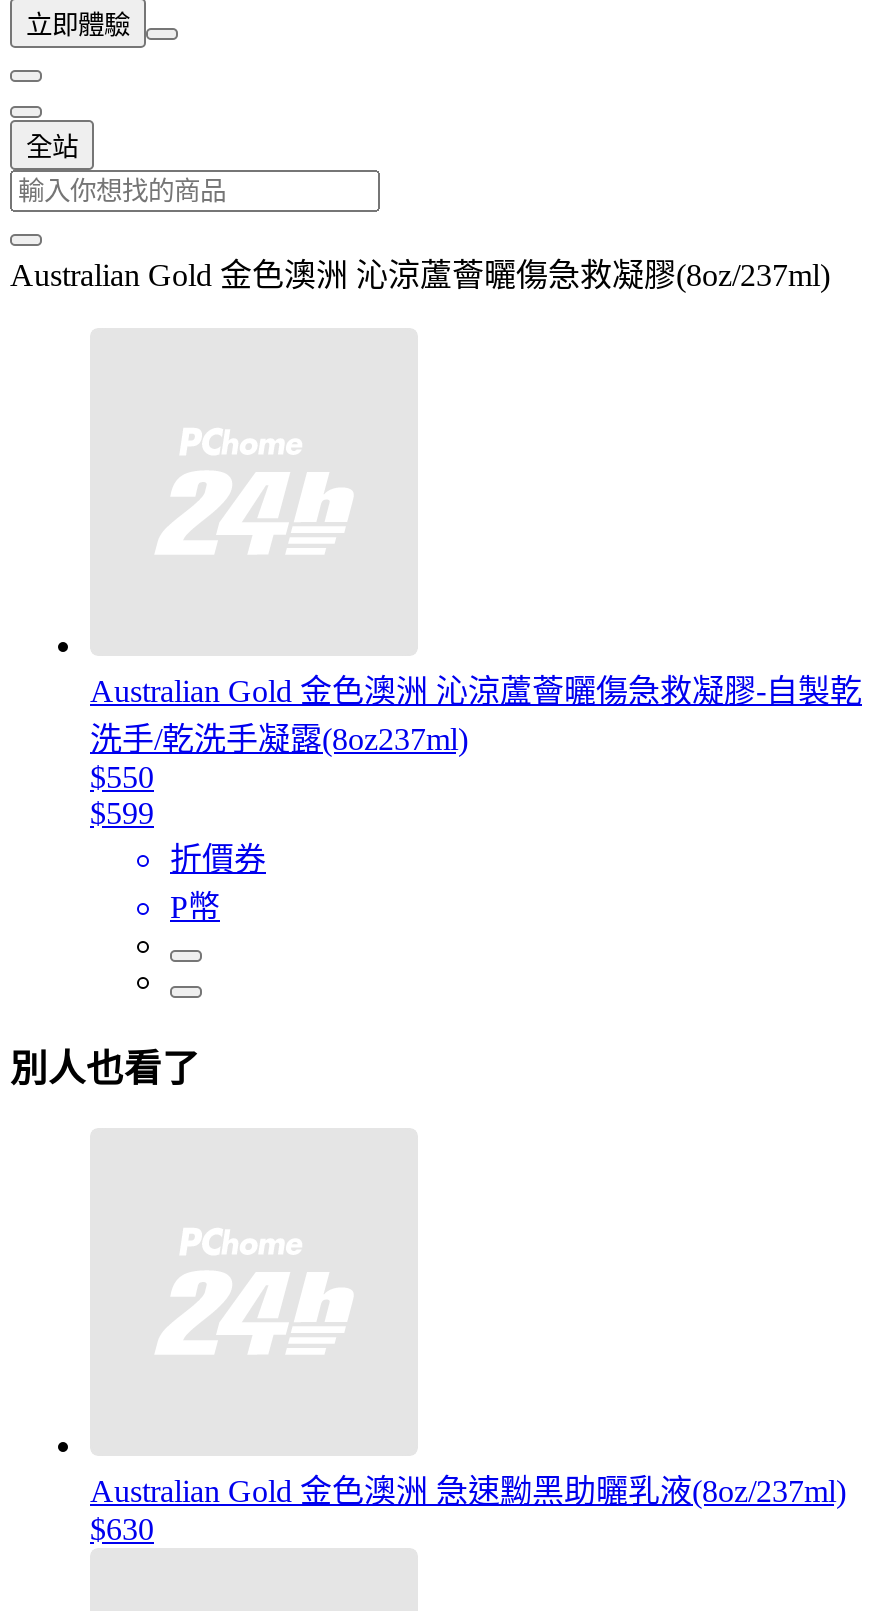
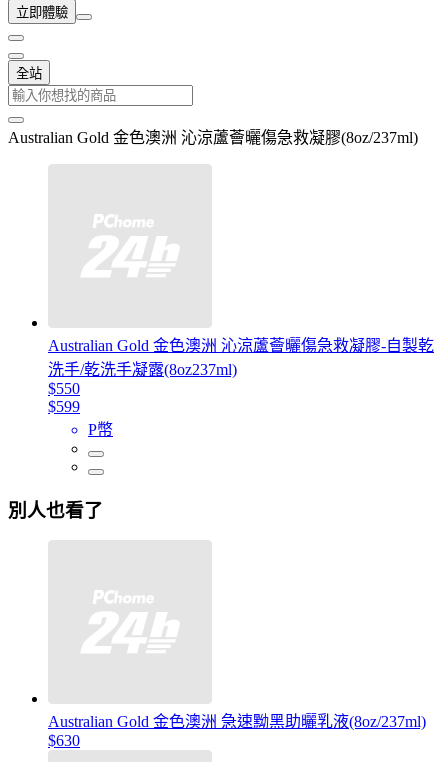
[170,842,266,876] 折價券 -> none

